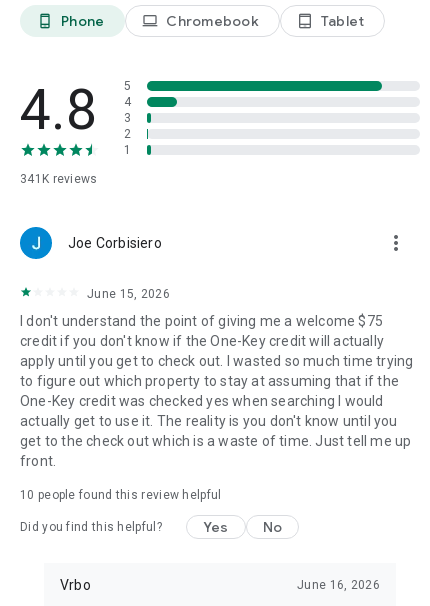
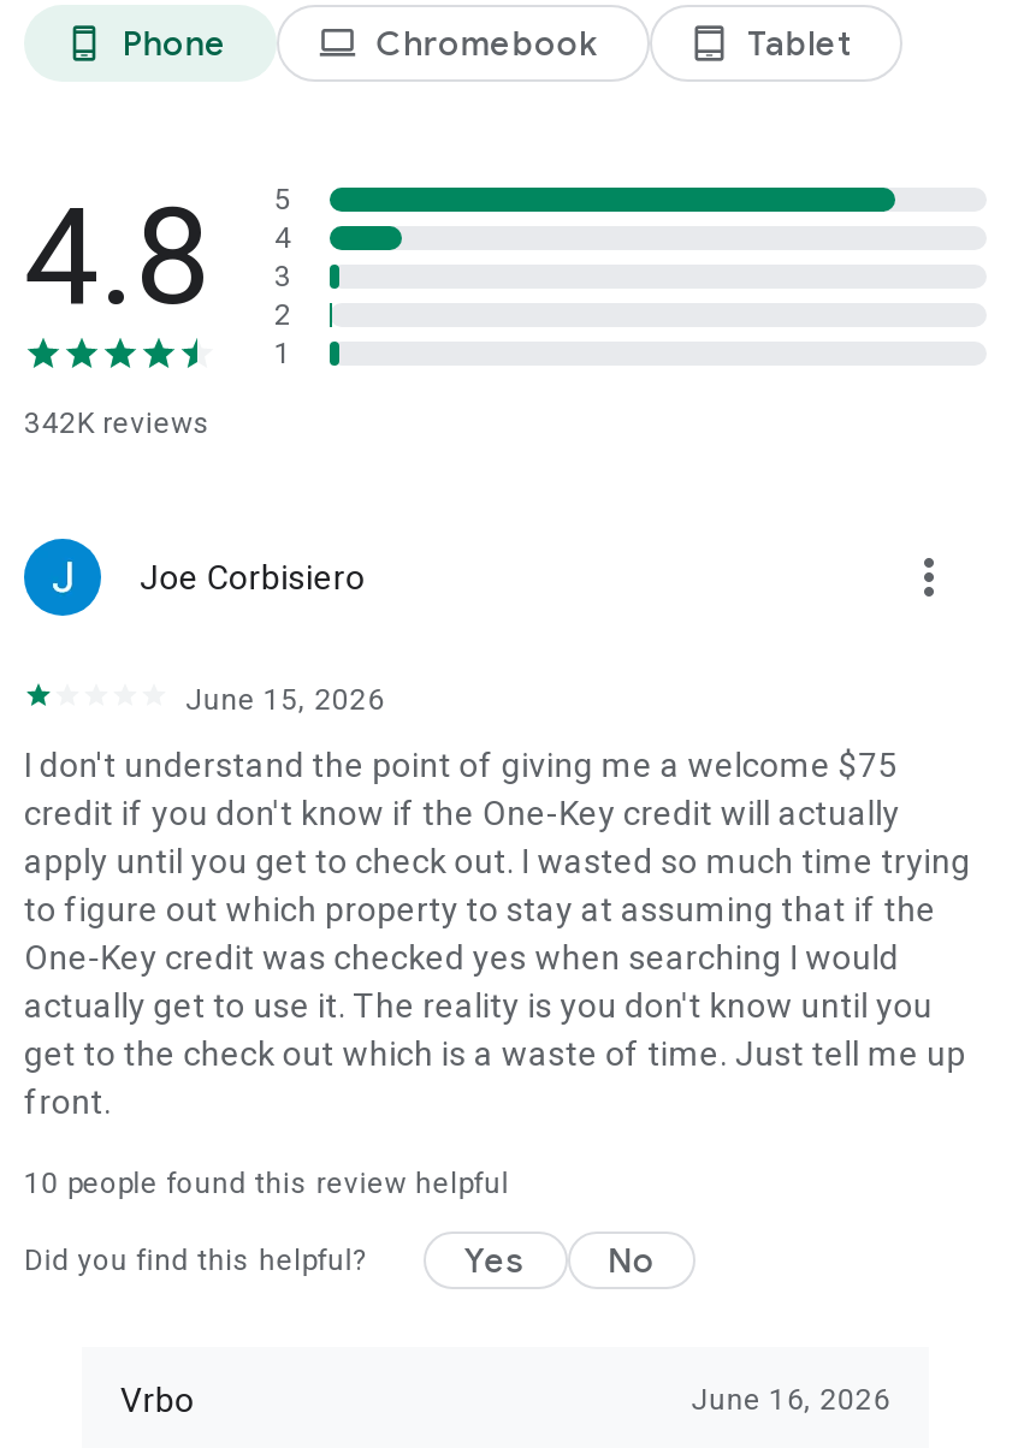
[20,172,98,186] 341K reviews -> [24,406,211,440] 342K reviews

